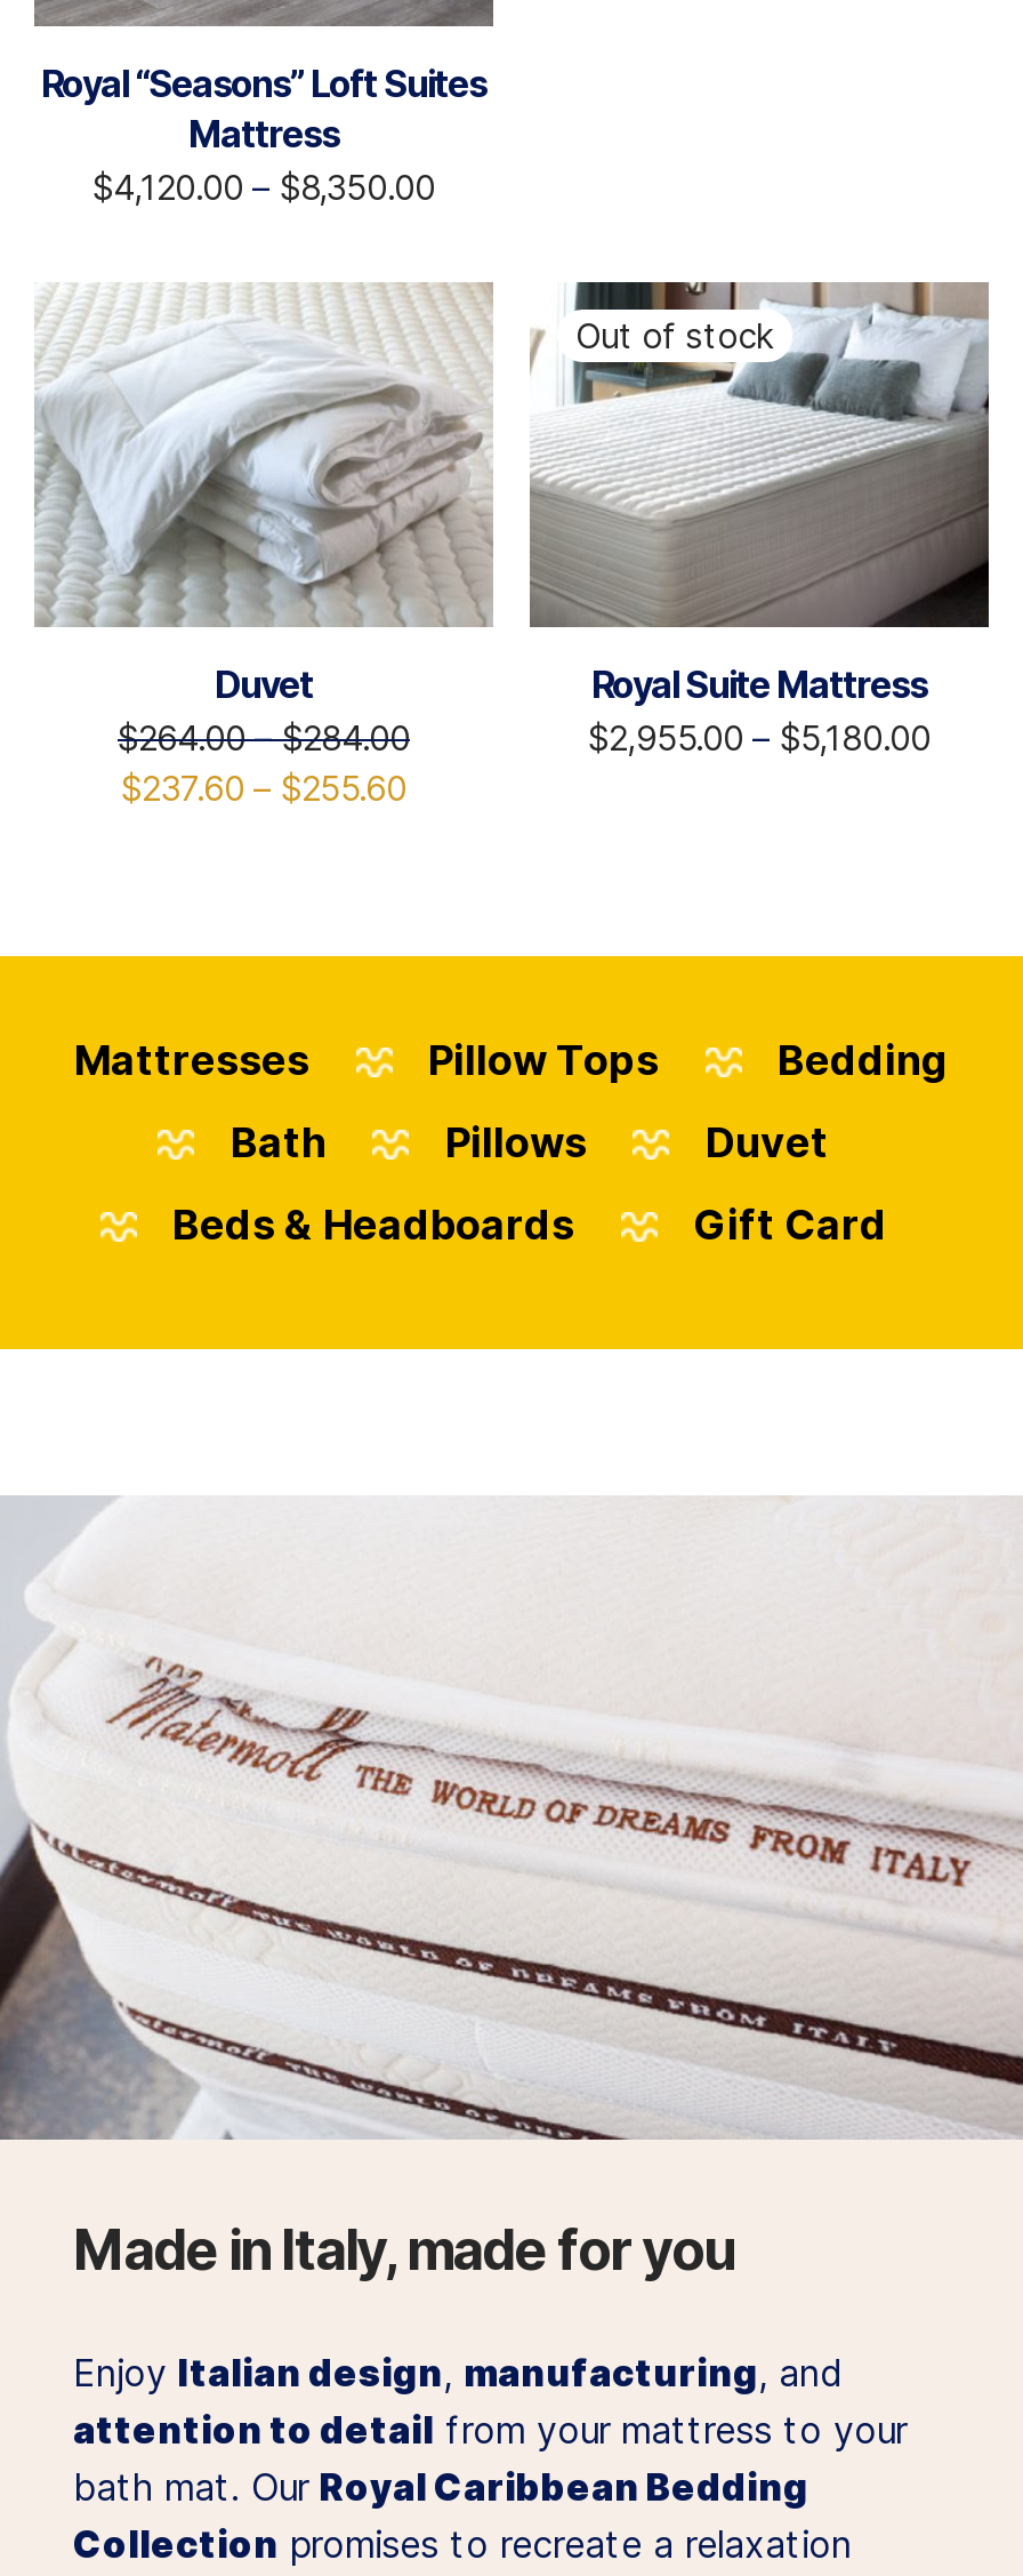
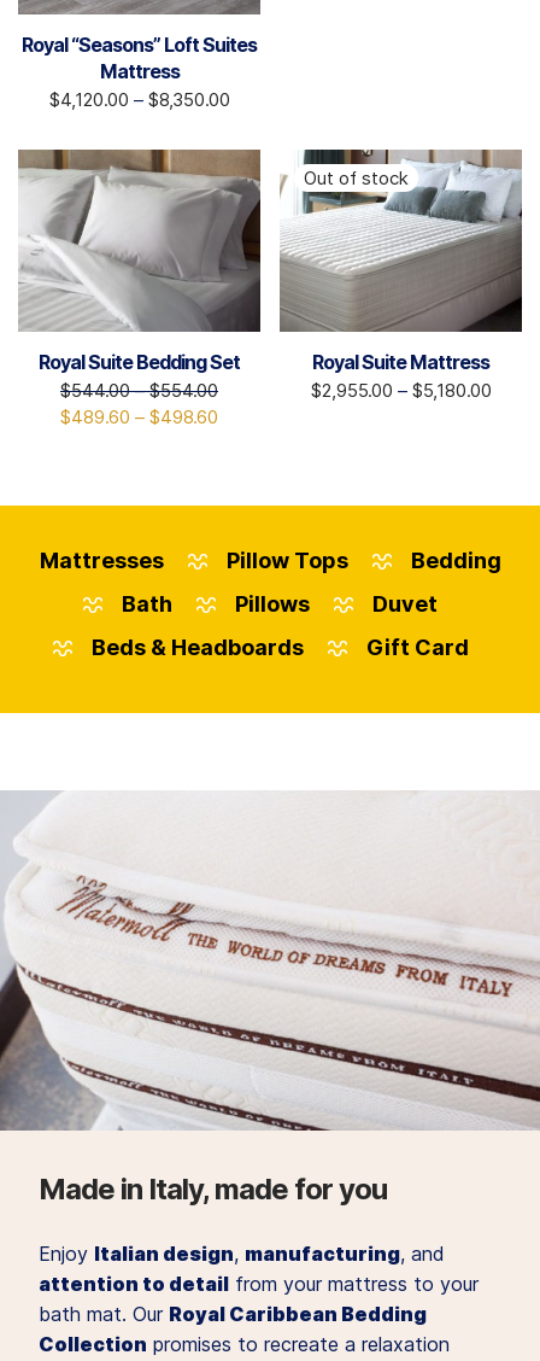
[34,283,493,812] [image] | Duvet | $264.00–$284.00 | $237.60 – $255.60 -> [17,148,262,429] [image] | Royal Suite Bedding Set | $544.00–$554.00 | $489.60 – $498.60

